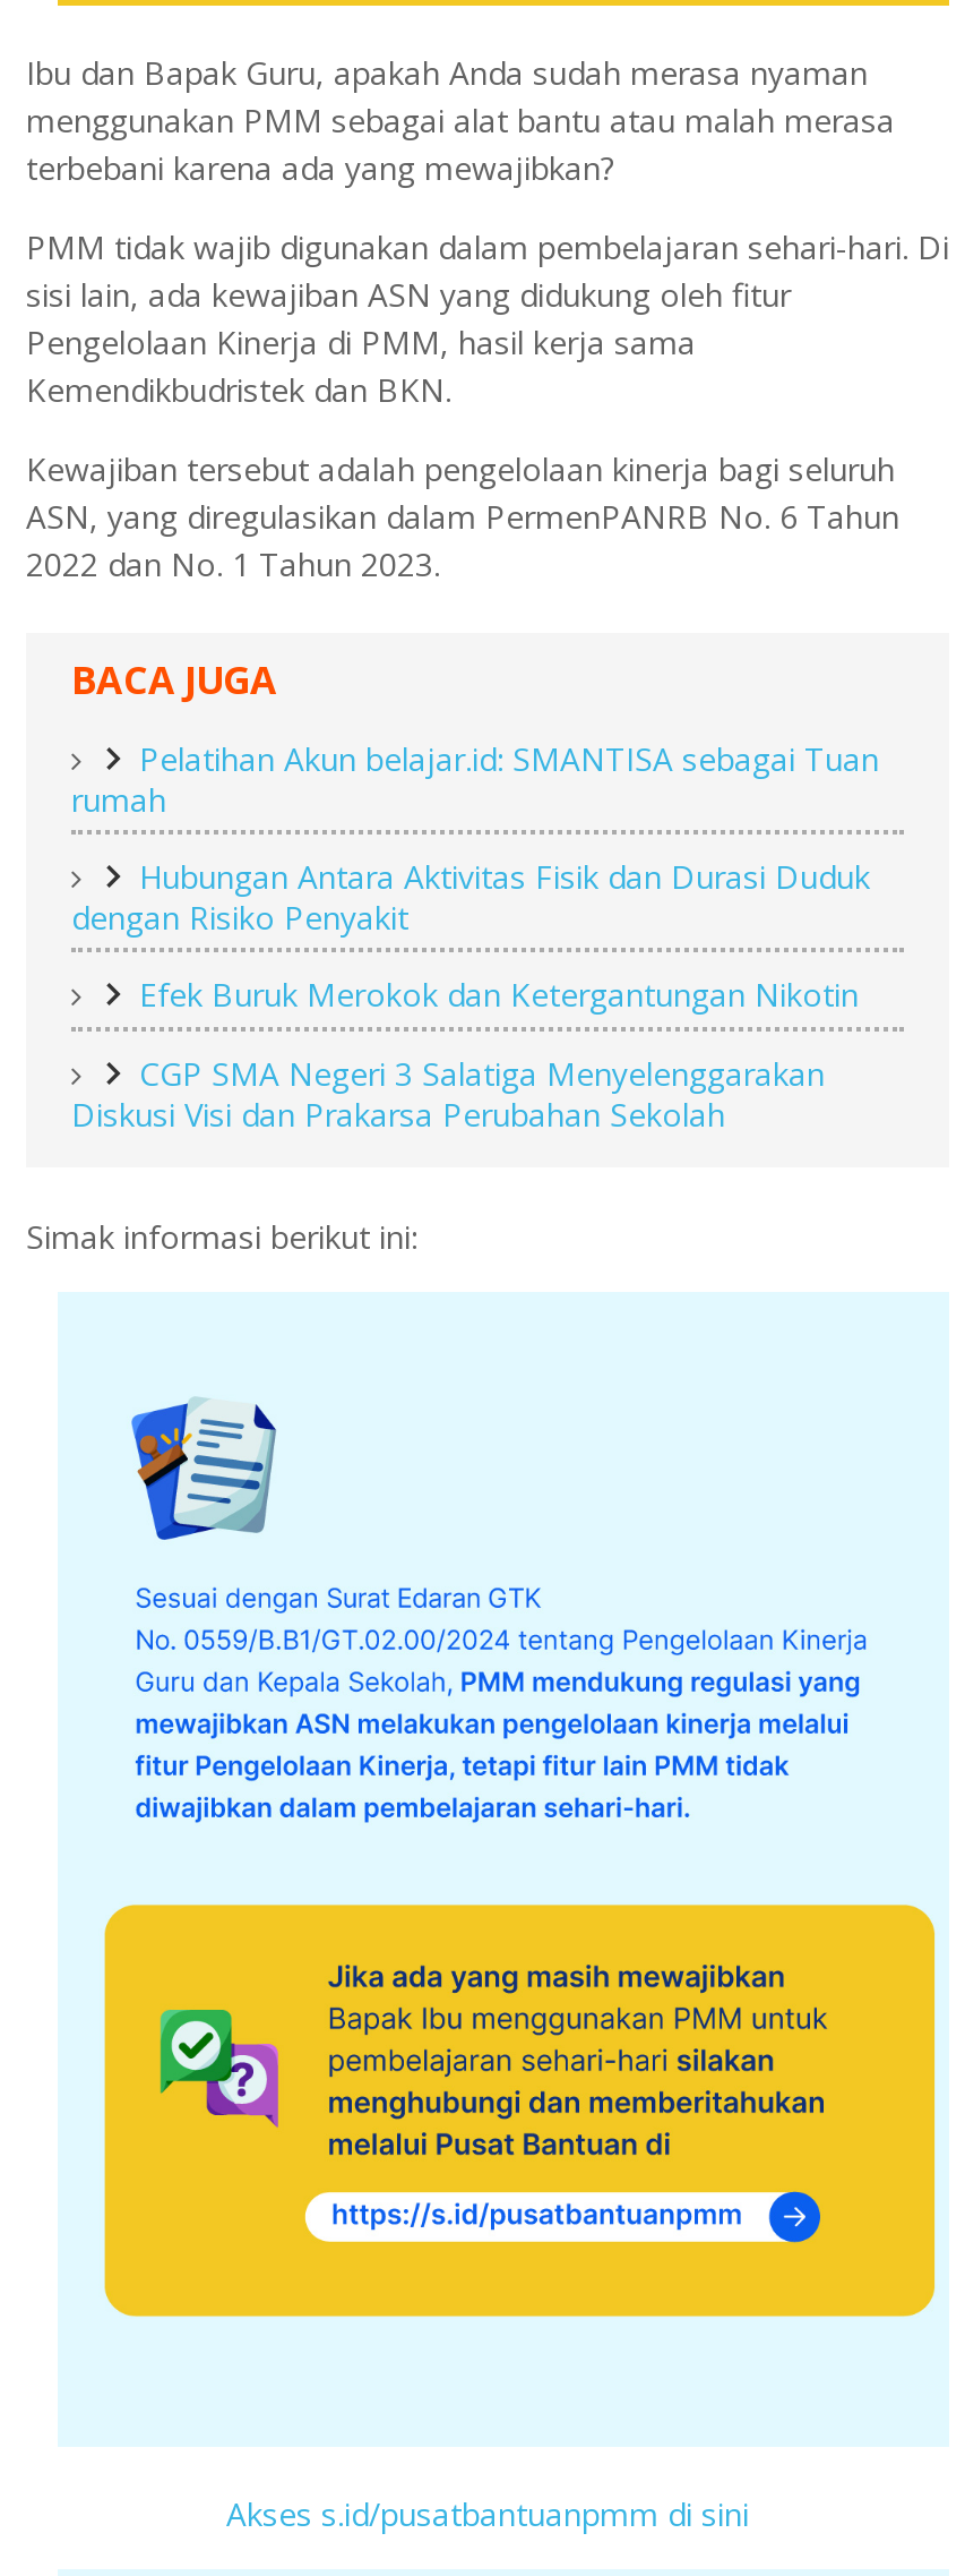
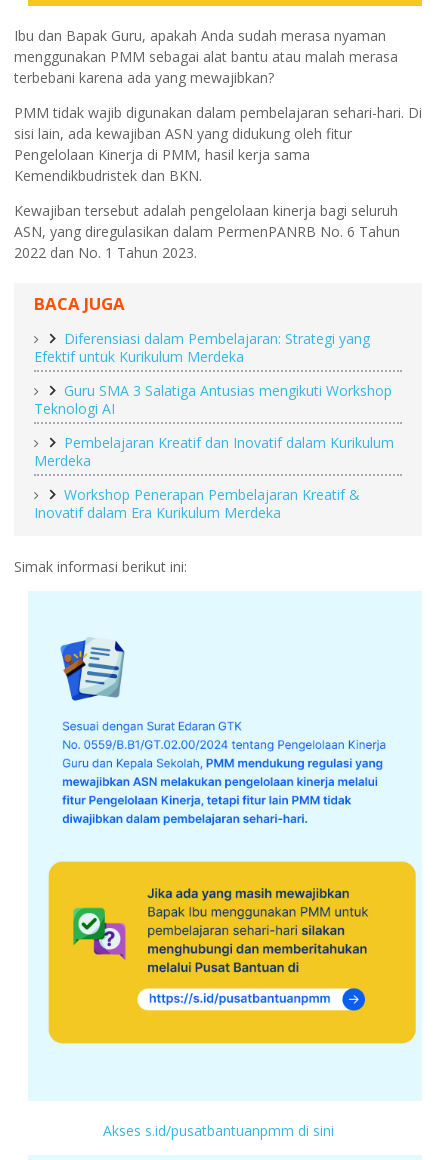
[71,738,879,822] Pelatihan Akun belajar.id: SMANTISA sebagai Tuan | rumah -> [34,329,370,366] Diferensiasi dalam Pembelajaran: Strategi yang | Efektif untuk Kurikulum Merdeka
[71,856,870,940] Hubungan Antara Aktivitas Fisik dan Durasi Duduk | dengan Risiko Penyakit -> [34,381,392,418] Guru SMA 3 Salatiga Antusias mengikuti Workshop | Teknologi AI
[139,974,859,1017] Efek Buruk Merokok dan Ketergantungan Nikotin -> [34,433,394,470] Pembelajaran Kreatif dan Inovatif dalam Kurikulum | Merdeka
[71,1053,825,1137] CGP SMA Negeri 3 Salatiga Menyelenggarakan | Diskusi Visi dan Prakarsa Perubahan Sekolah -> [34,485,360,522] Workshop Penerapan Pembelajaran Kreatif & | Inovatif dalam Era Kurikulum Merdeka

